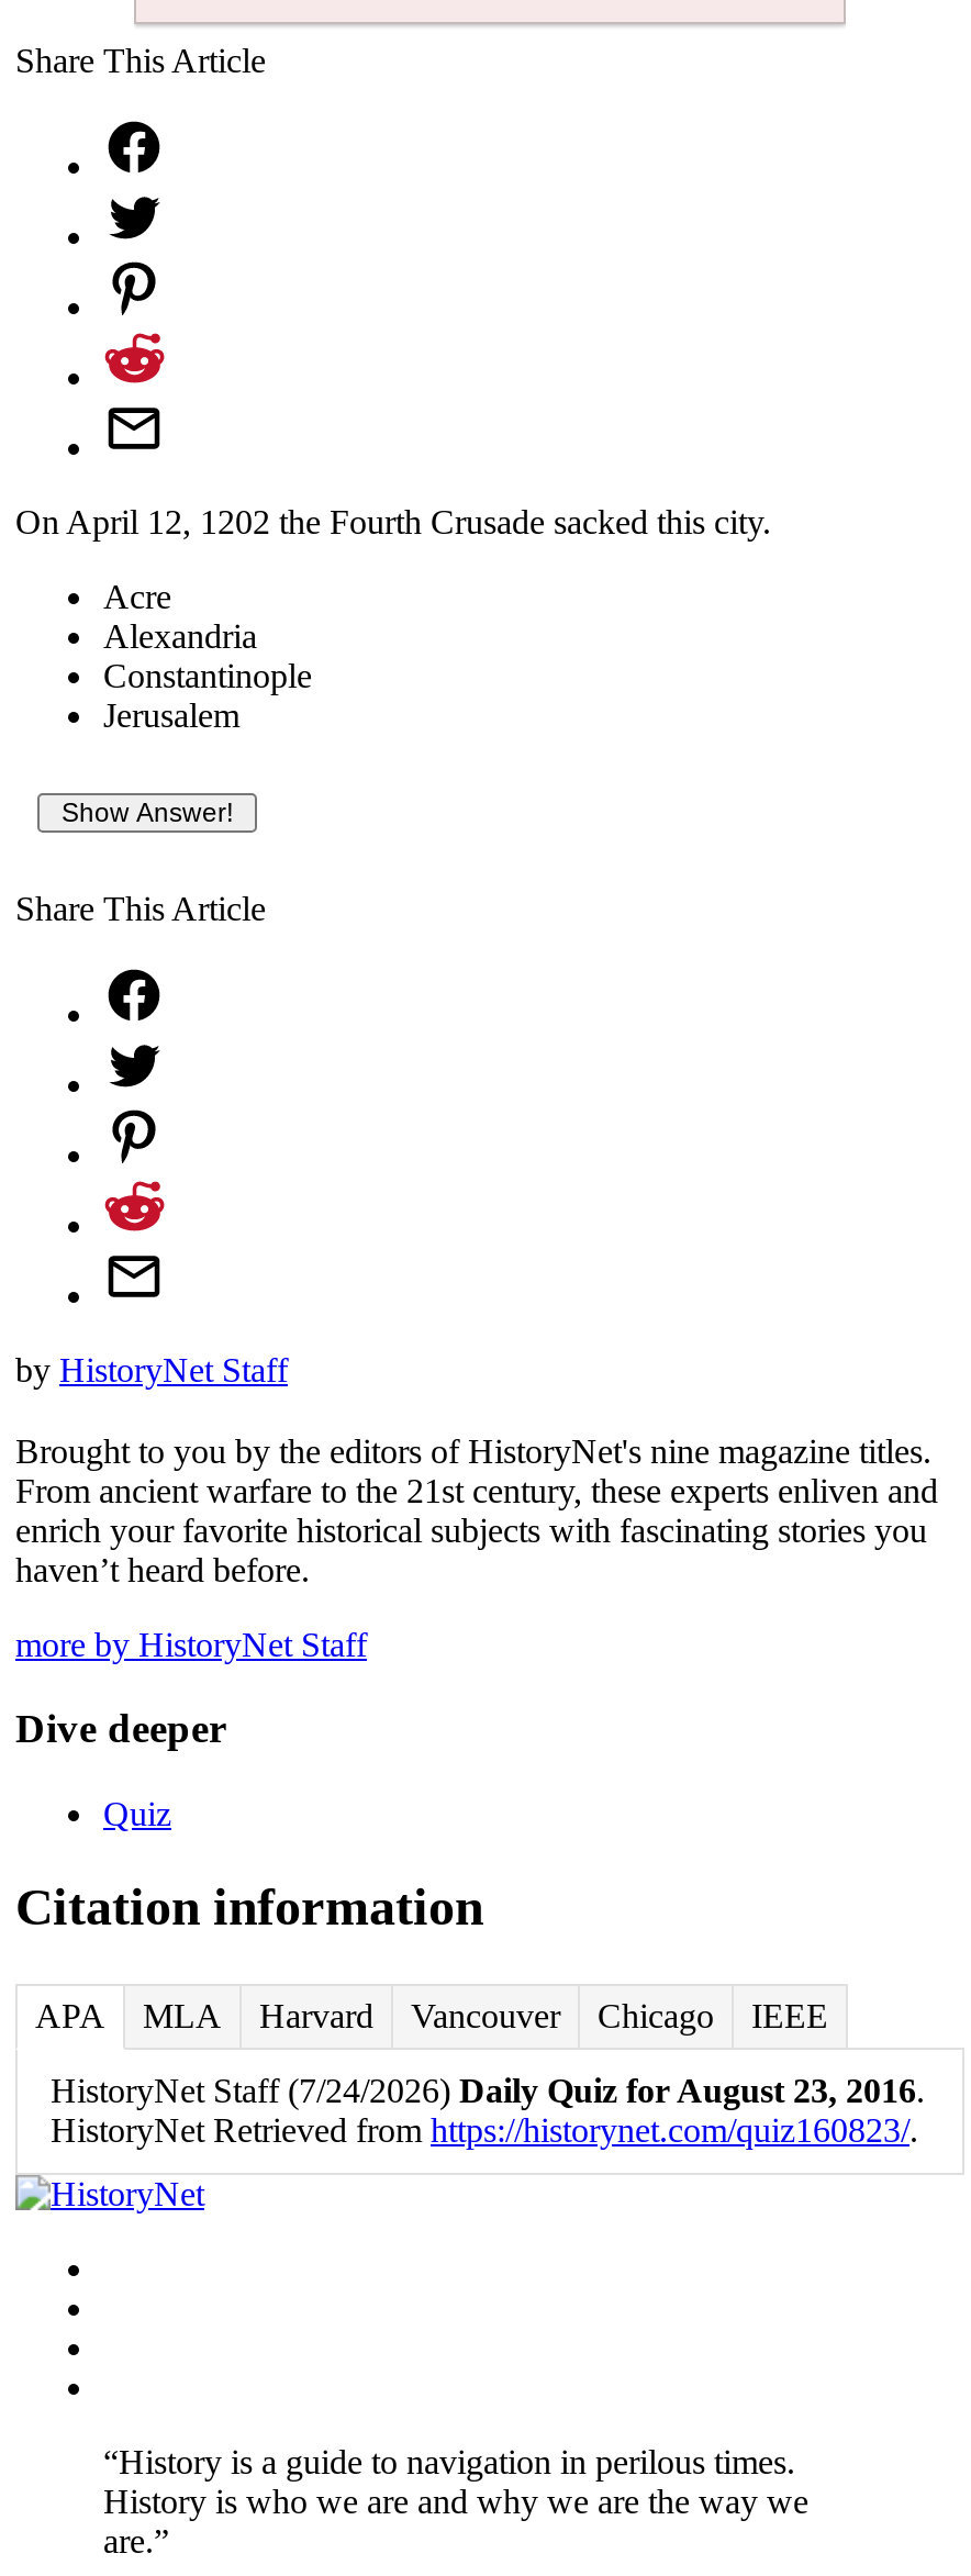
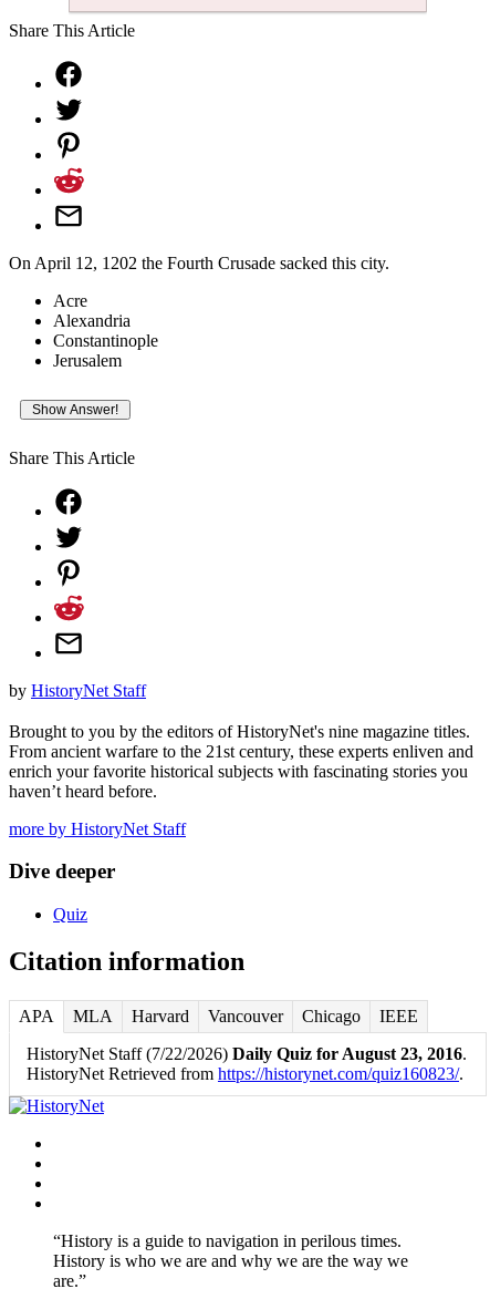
[51,2071,925,2109] HistoryNet Staff (7/24/2026) Daily Quiz for August 23, 2016. -> [27,1044,467,1063] HistoryNet Staff (7/22/2026) Daily Quiz for August 23, 2016.

